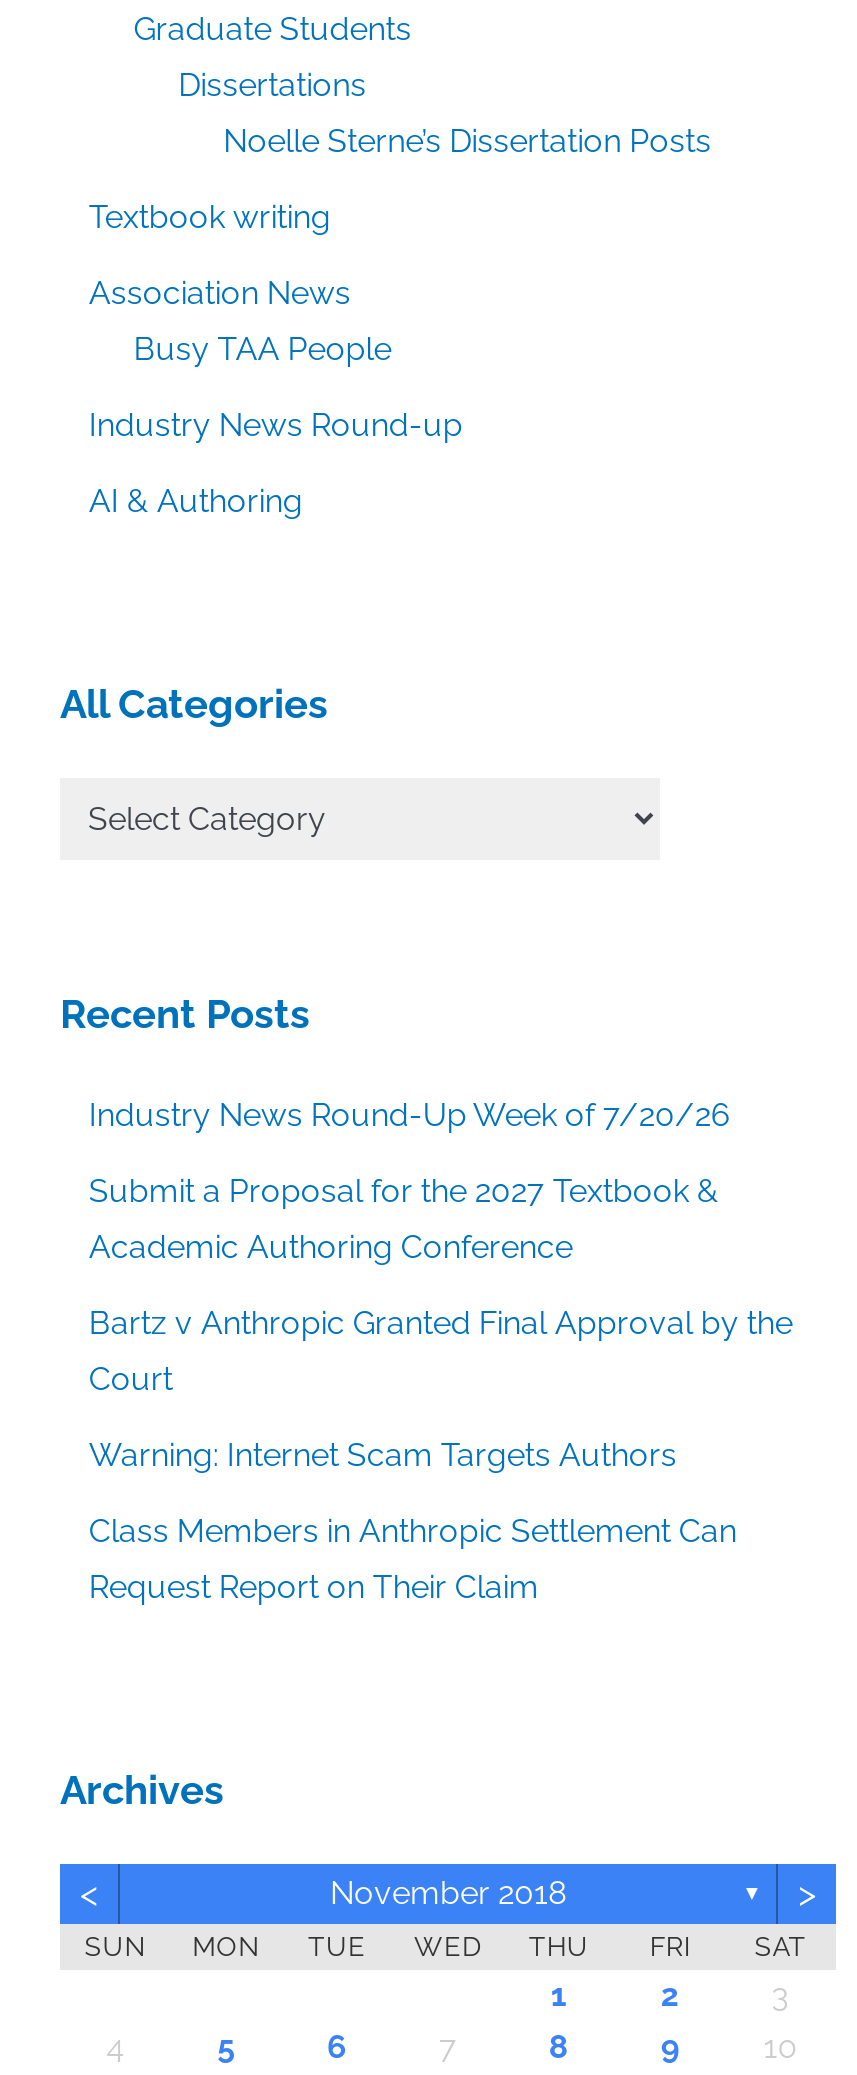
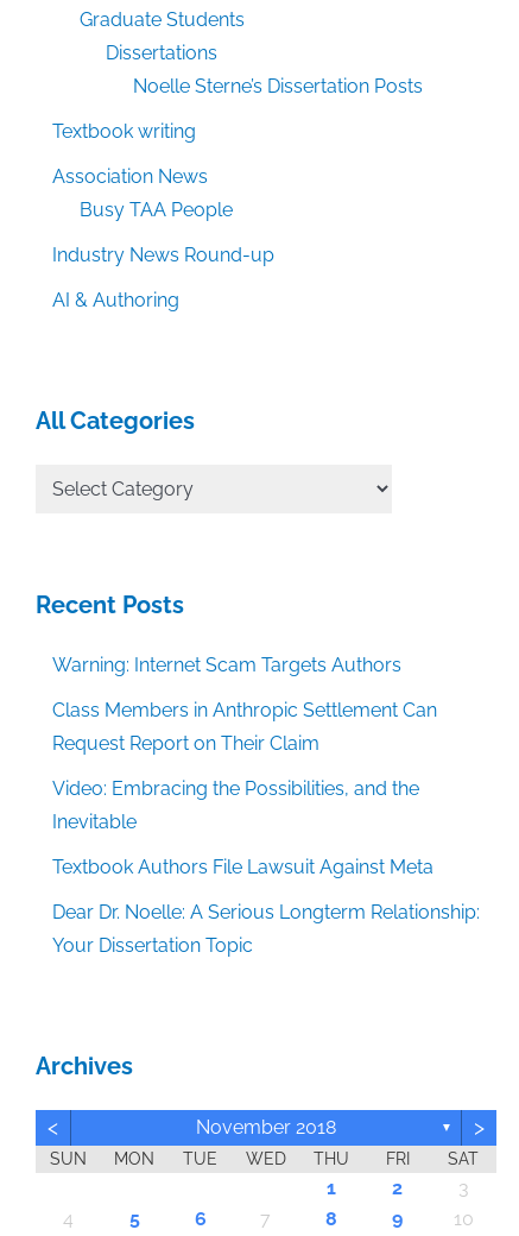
[89,1096,793,1398] Industry News Round-Up Week of 7/20/26 | Submit a Proposal for the 2027 Textbook & | Academic Authoring Conference | Bartz v Anthropic Granted Final Approval by the | Court -> none
moved [89,1436,737,1606] -> [53,653,438,754]: Warning: Internet Scam Targets Authors | Class Members in Anthropic Settlement Can | Request Report on Their Claim
none -> [53,777,480,956] Video: Embracing the Possibilities, and the | Inevitable | Textbook Authors File Lawsuit Against Meta | Dear Dr. Noelle: A Serious Longterm Relationship: | Your Dissertation Topic

